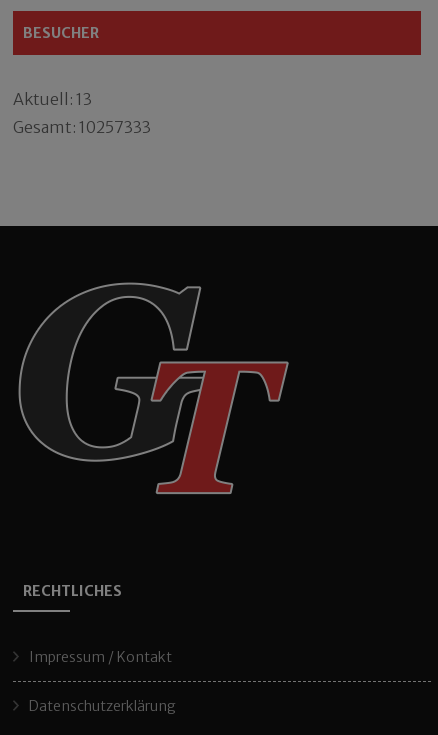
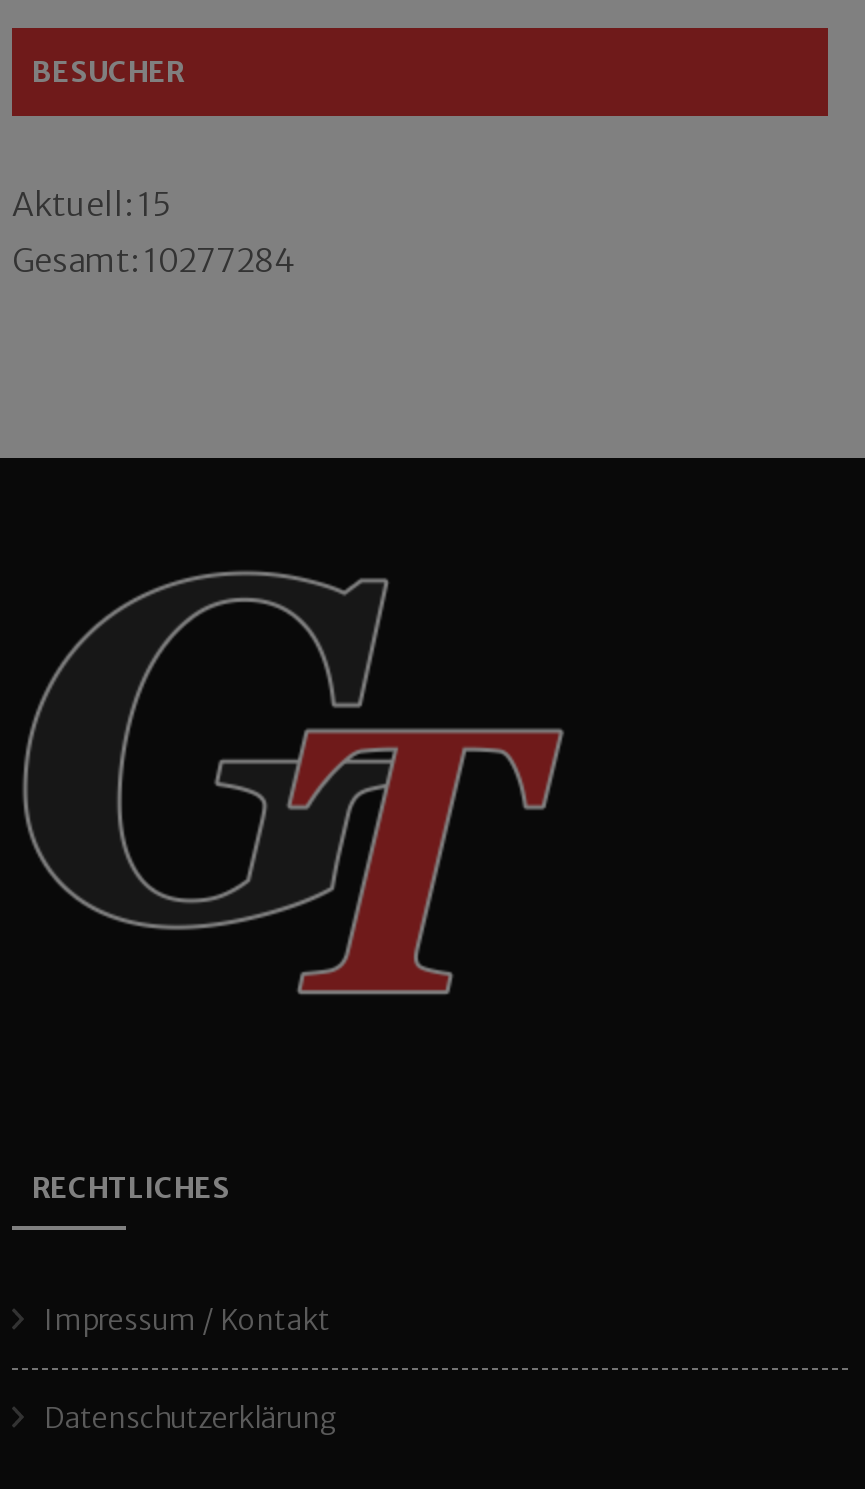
[13,89,92,109] Aktuell: 13 -> [12,183,170,223] Aktuell: 15
[13,117,151,137] Gesamt: 10257333 -> [12,239,296,279] Gesamt: 10277284

